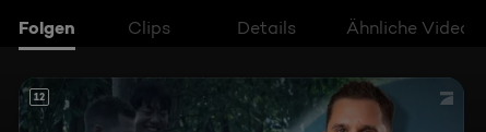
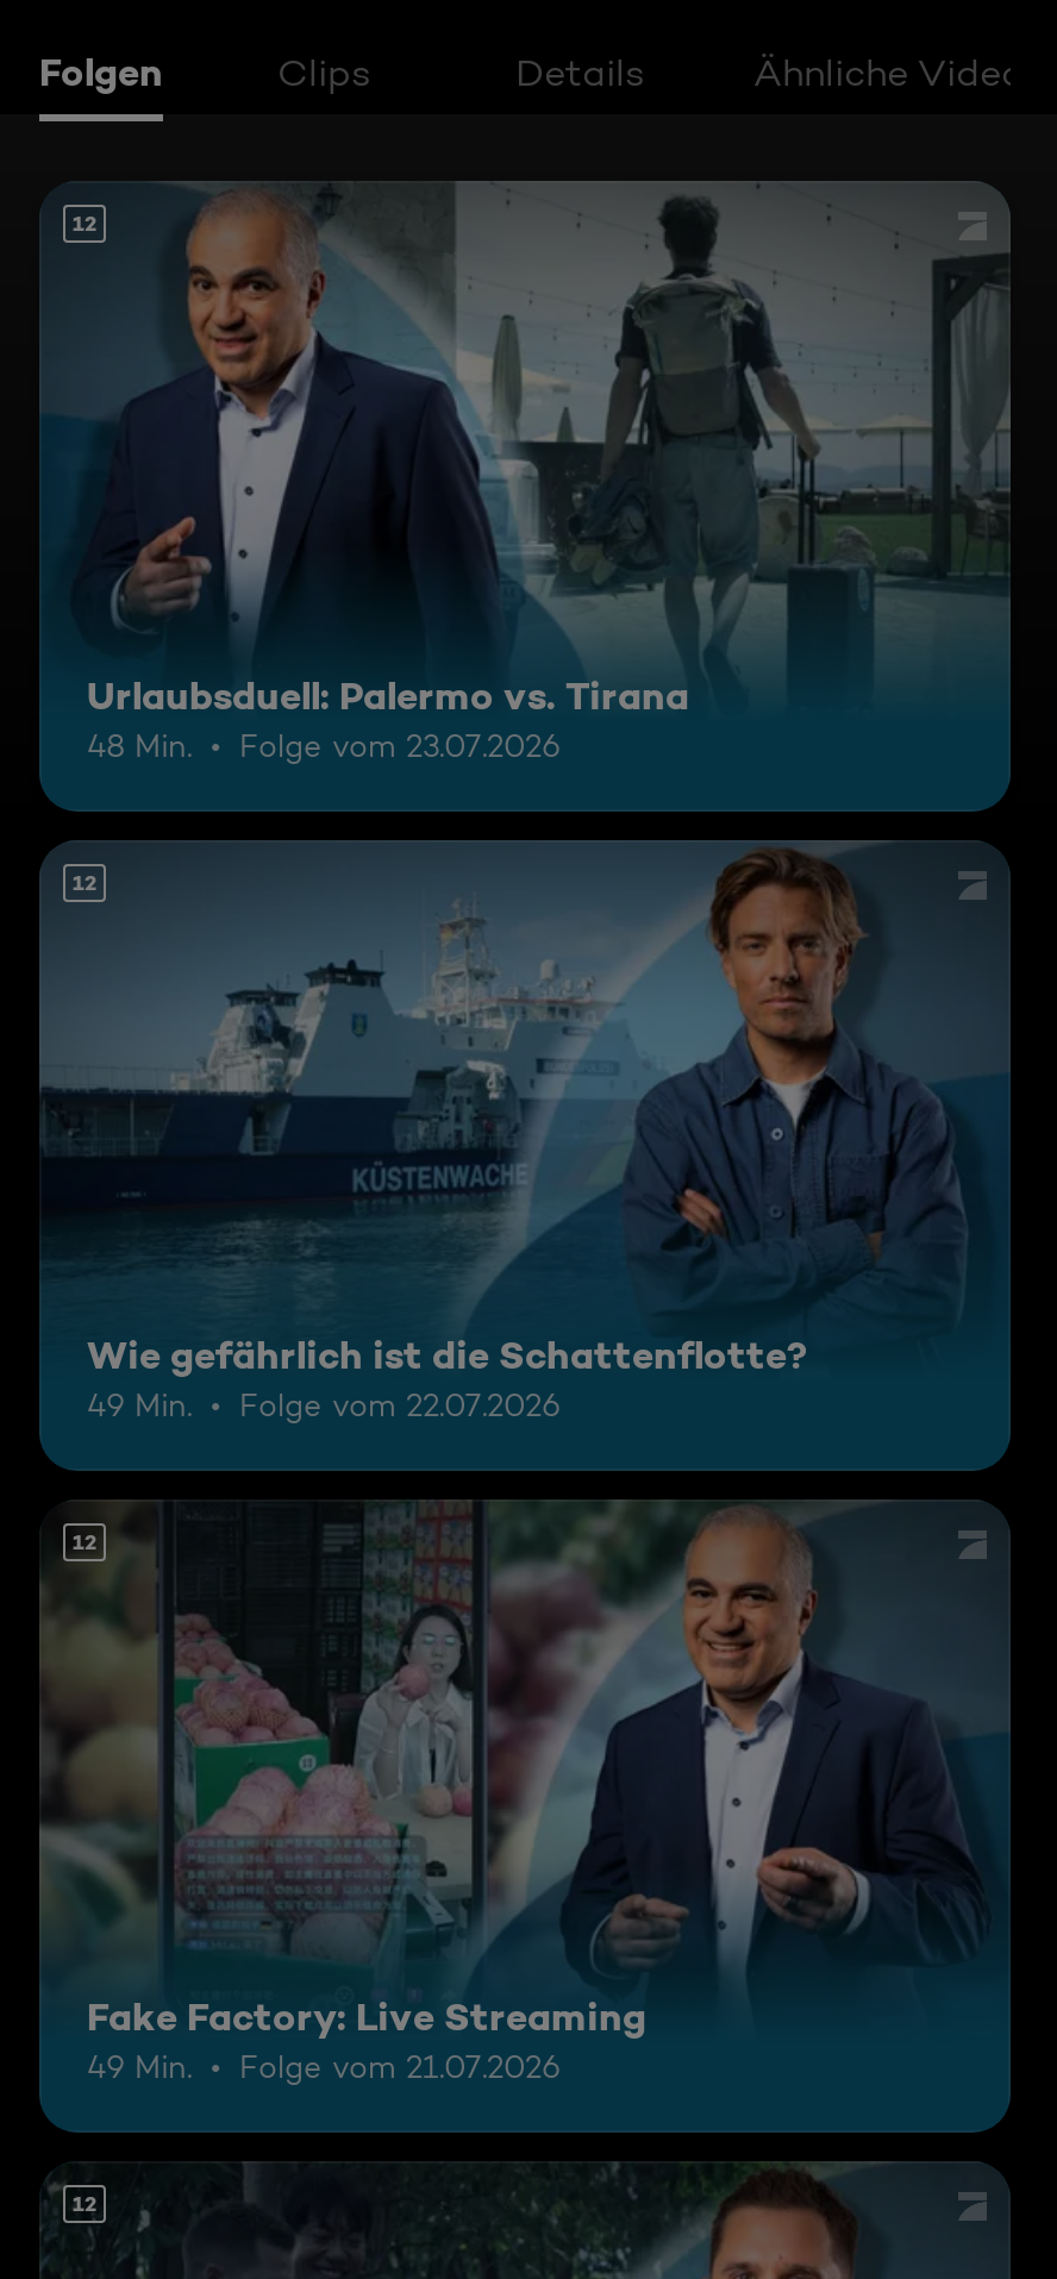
none -> [39,179,1011,814] [image] | 12
none -> [39,838,1011,1473] [image] | 12
none -> [39,1497,1011,2133] [image] | 12
none -> [87,672,689,765] Urlaubsduell: Palermo vs. Tirana | 48 Min. | Folge vom 23.07.2026
none -> [87,1331,808,1424] Wie gefährlich ist die Schattenflotte? | 49 Min. | Folge vom 22.07.2026
none -> [87,1991,646,2084] Fake Factory: Live Streaming | 49 Min. | Folge vom 21.07.2026

